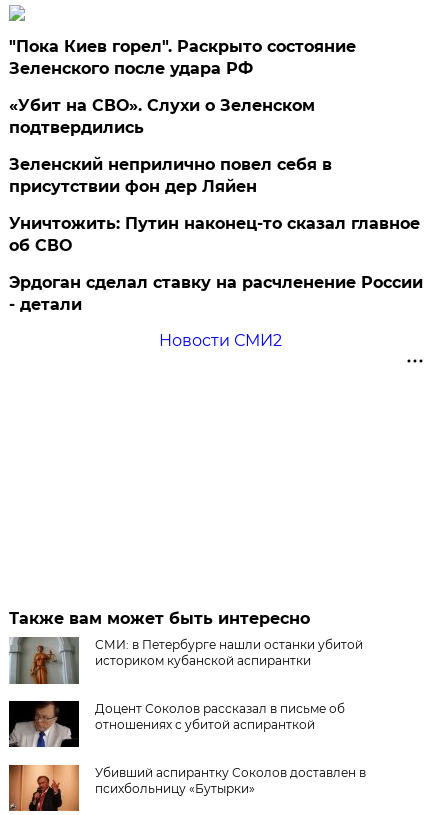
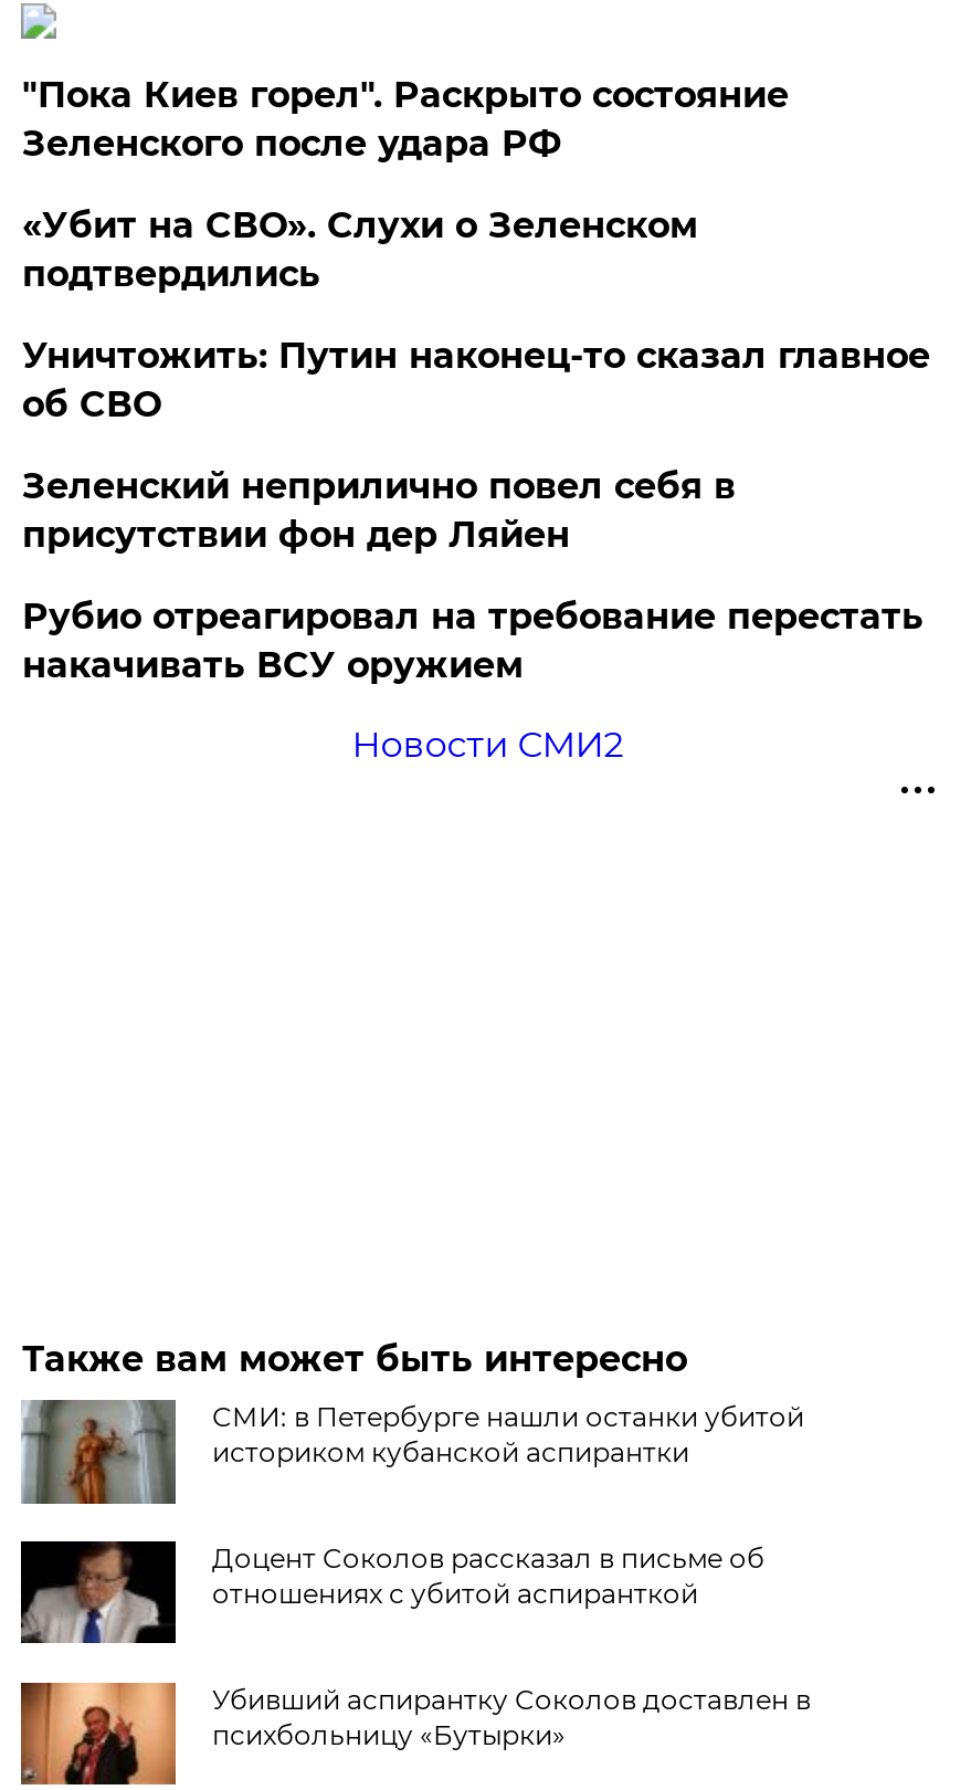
moved [9,155,332,196] -> [22,465,735,556]: Зеленский неприлично повел cебя в | присутствии фон дер Ляйен
moved [9,214,420,255] -> [22,335,930,425]: Уничтожить: Путин наконец-то сказал главное | об СВО
[9,273,423,314] Эрдоган сделал ставку на расчленение России | - детали -> [22,595,923,686] Рубио отреагировал на требование перестать | накачивать ВСУ оружием

